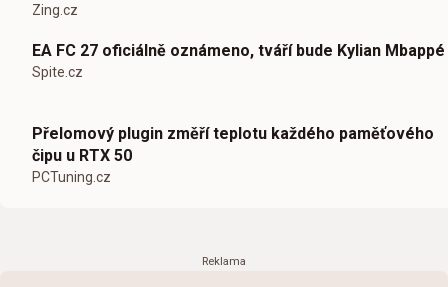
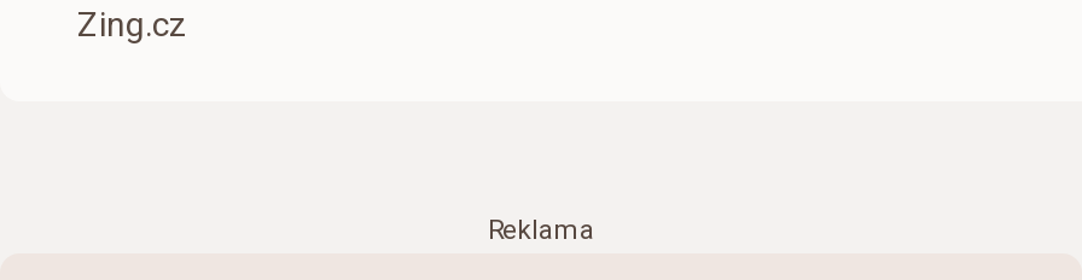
[32,41,445,185] EA FC 27 oficiálně oznámeno, tváří bude Kylian Mbappé | Spite.cz | Přelomový plugin změří teplotu každého paměťového | čipu u RTX 50 | PCTuning.cz -> none

